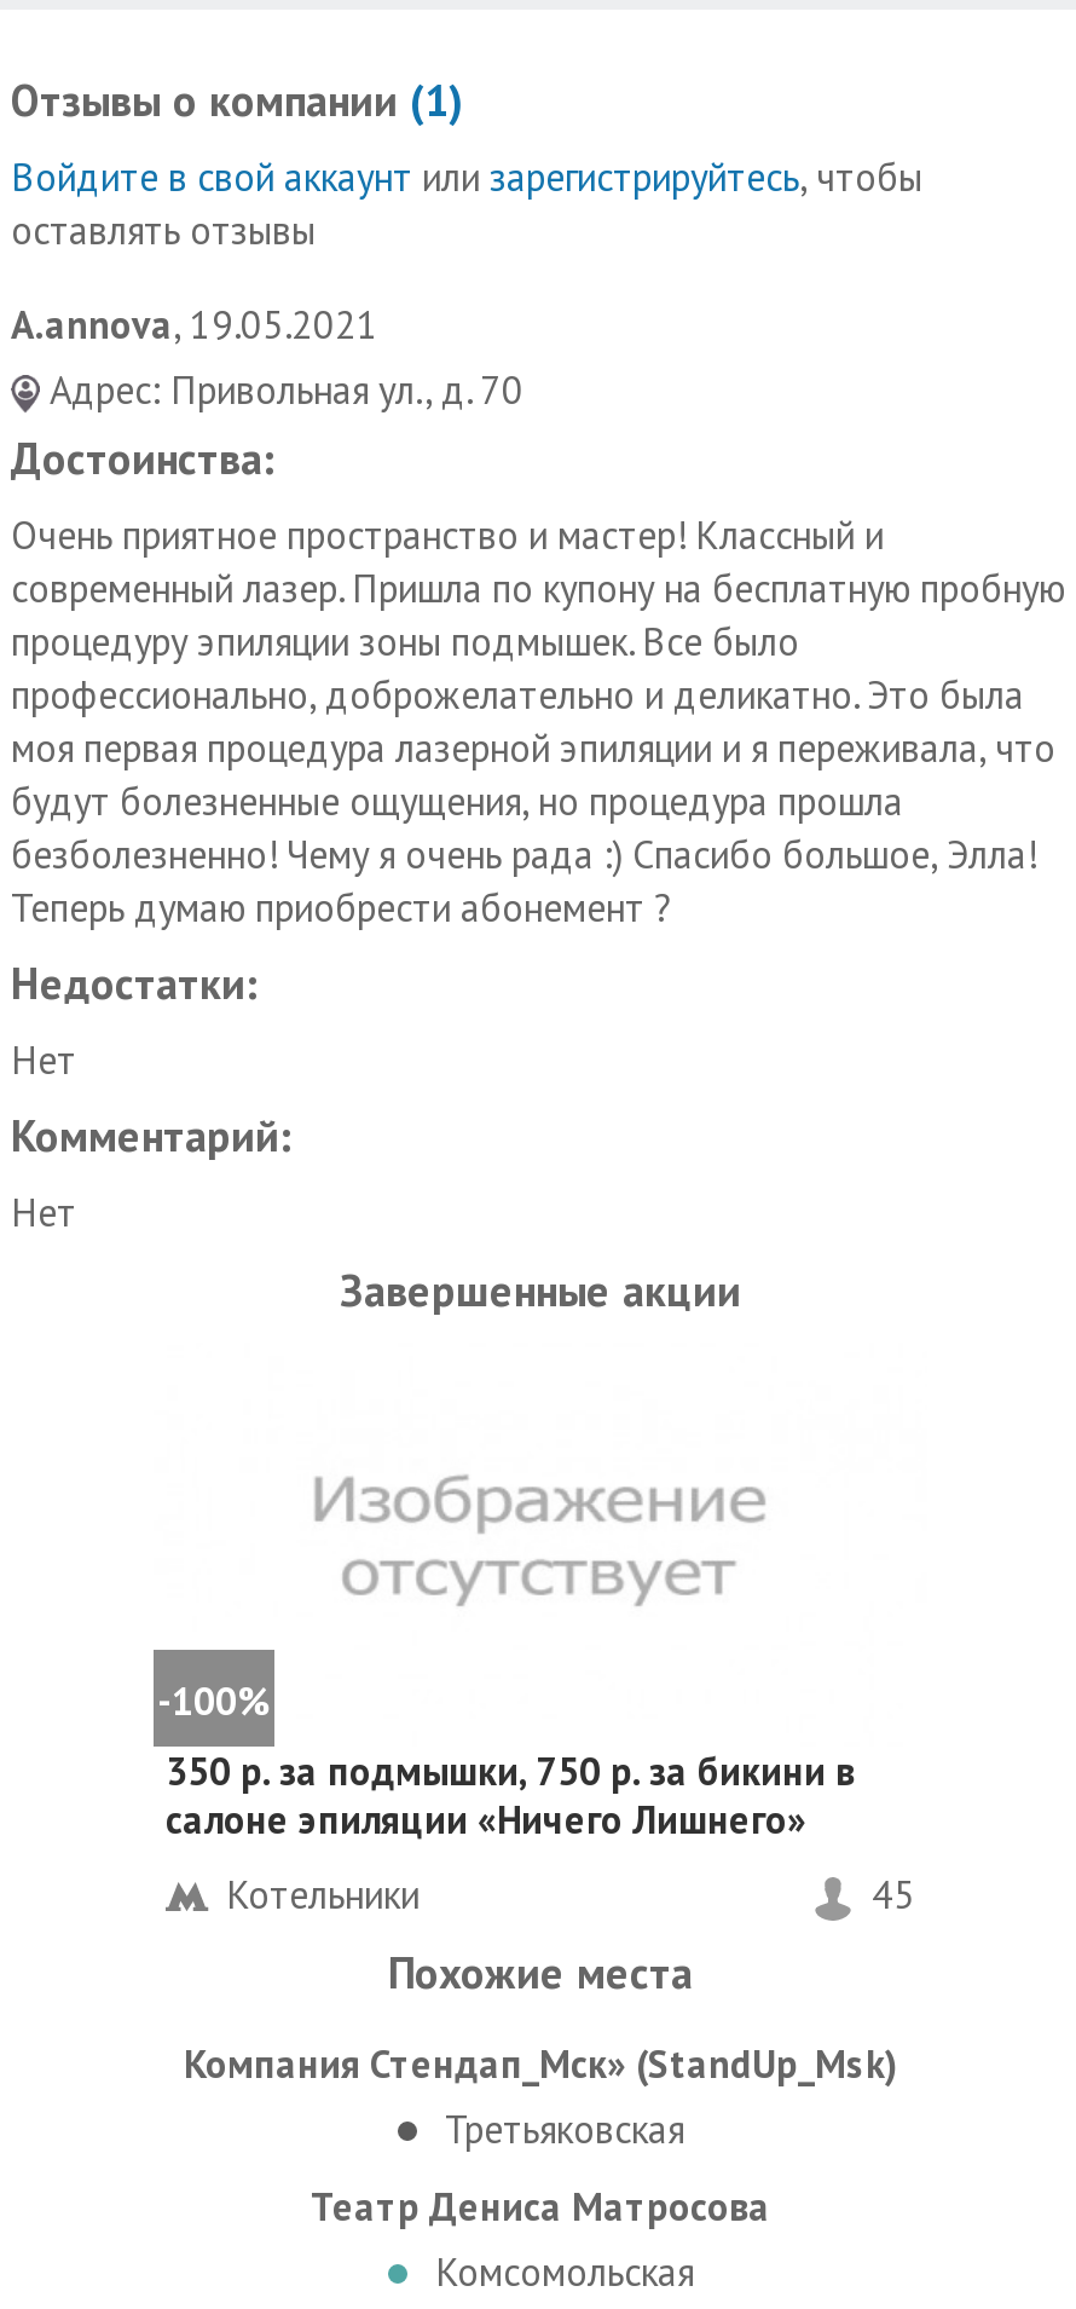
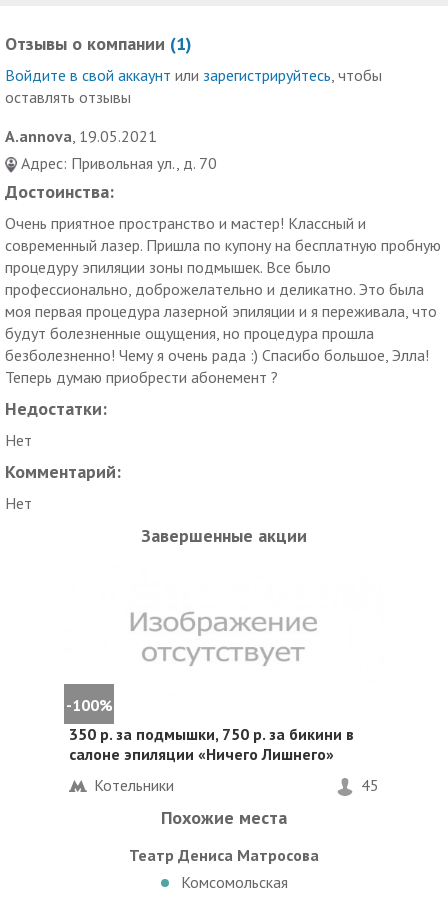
[184,2038,897,2152] Компания Стендап_Мск» (StandUp_Msk) | Третьяковская -> none

